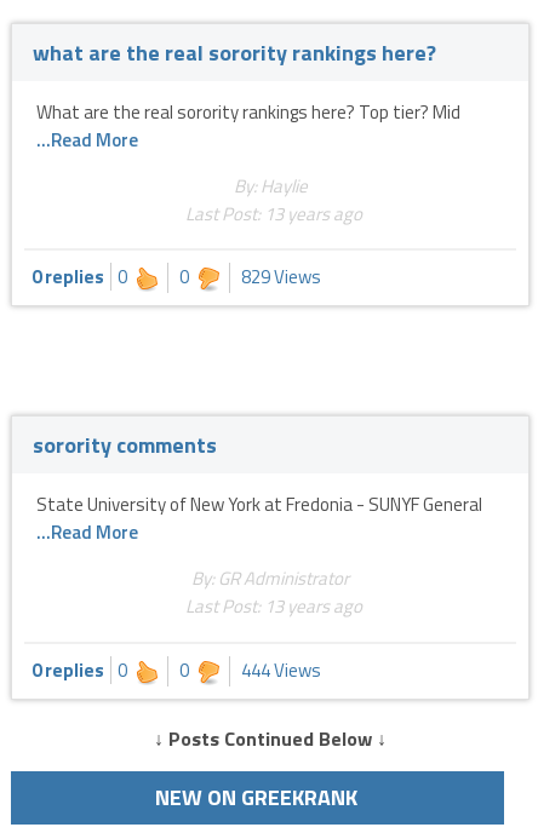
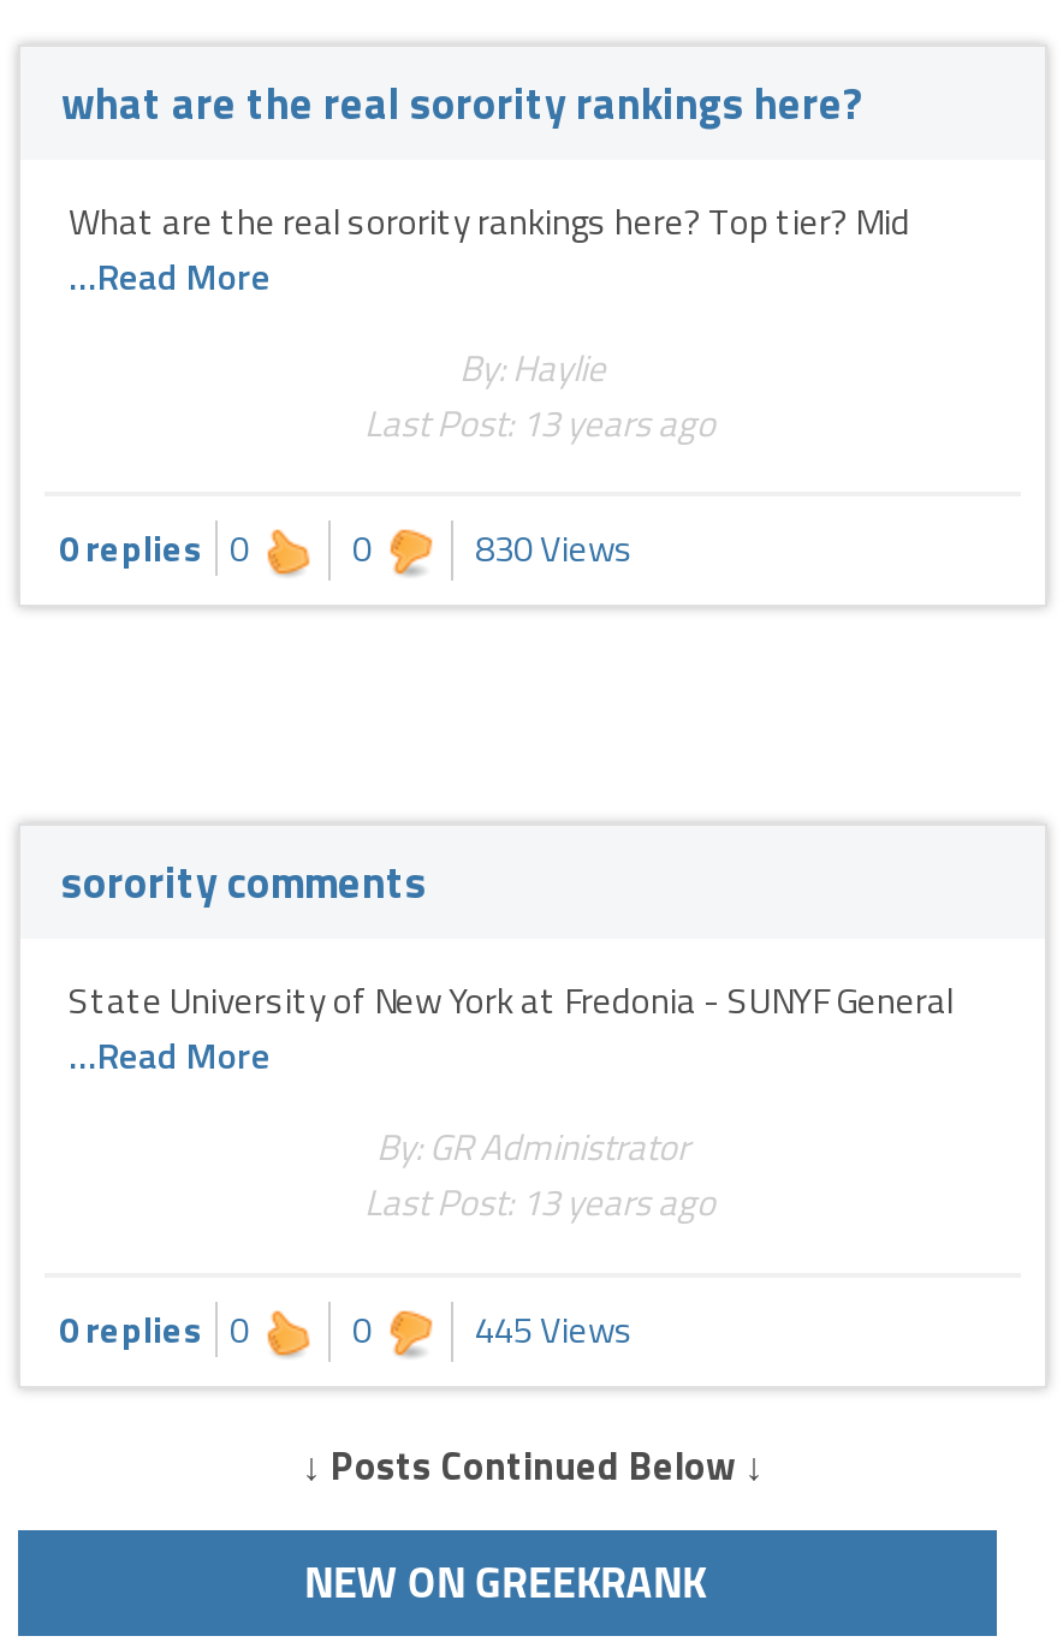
[241,263,321,291] 829 Views -> [475,520,634,576] 830 Views
[241,656,321,683] 444 Views -> [475,1301,634,1356] 445 Views

